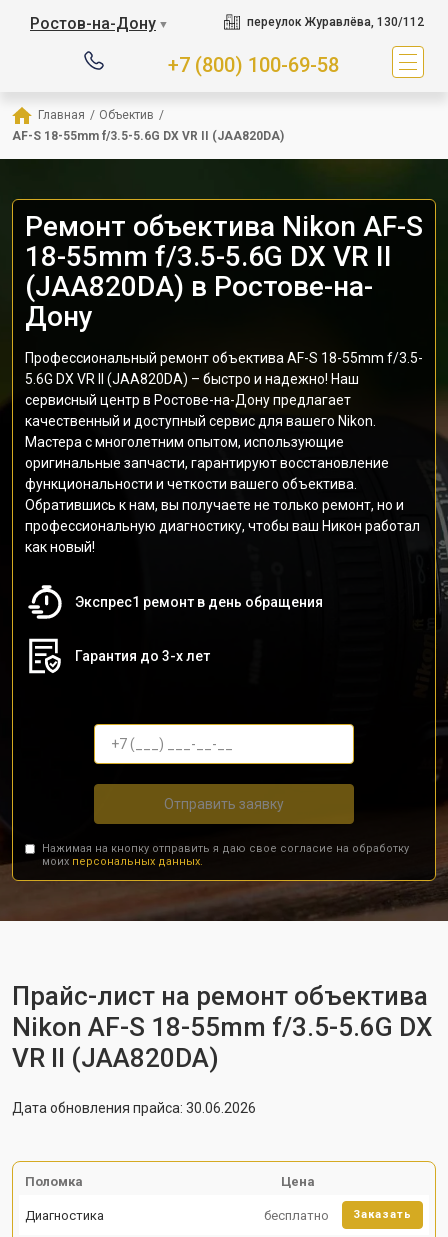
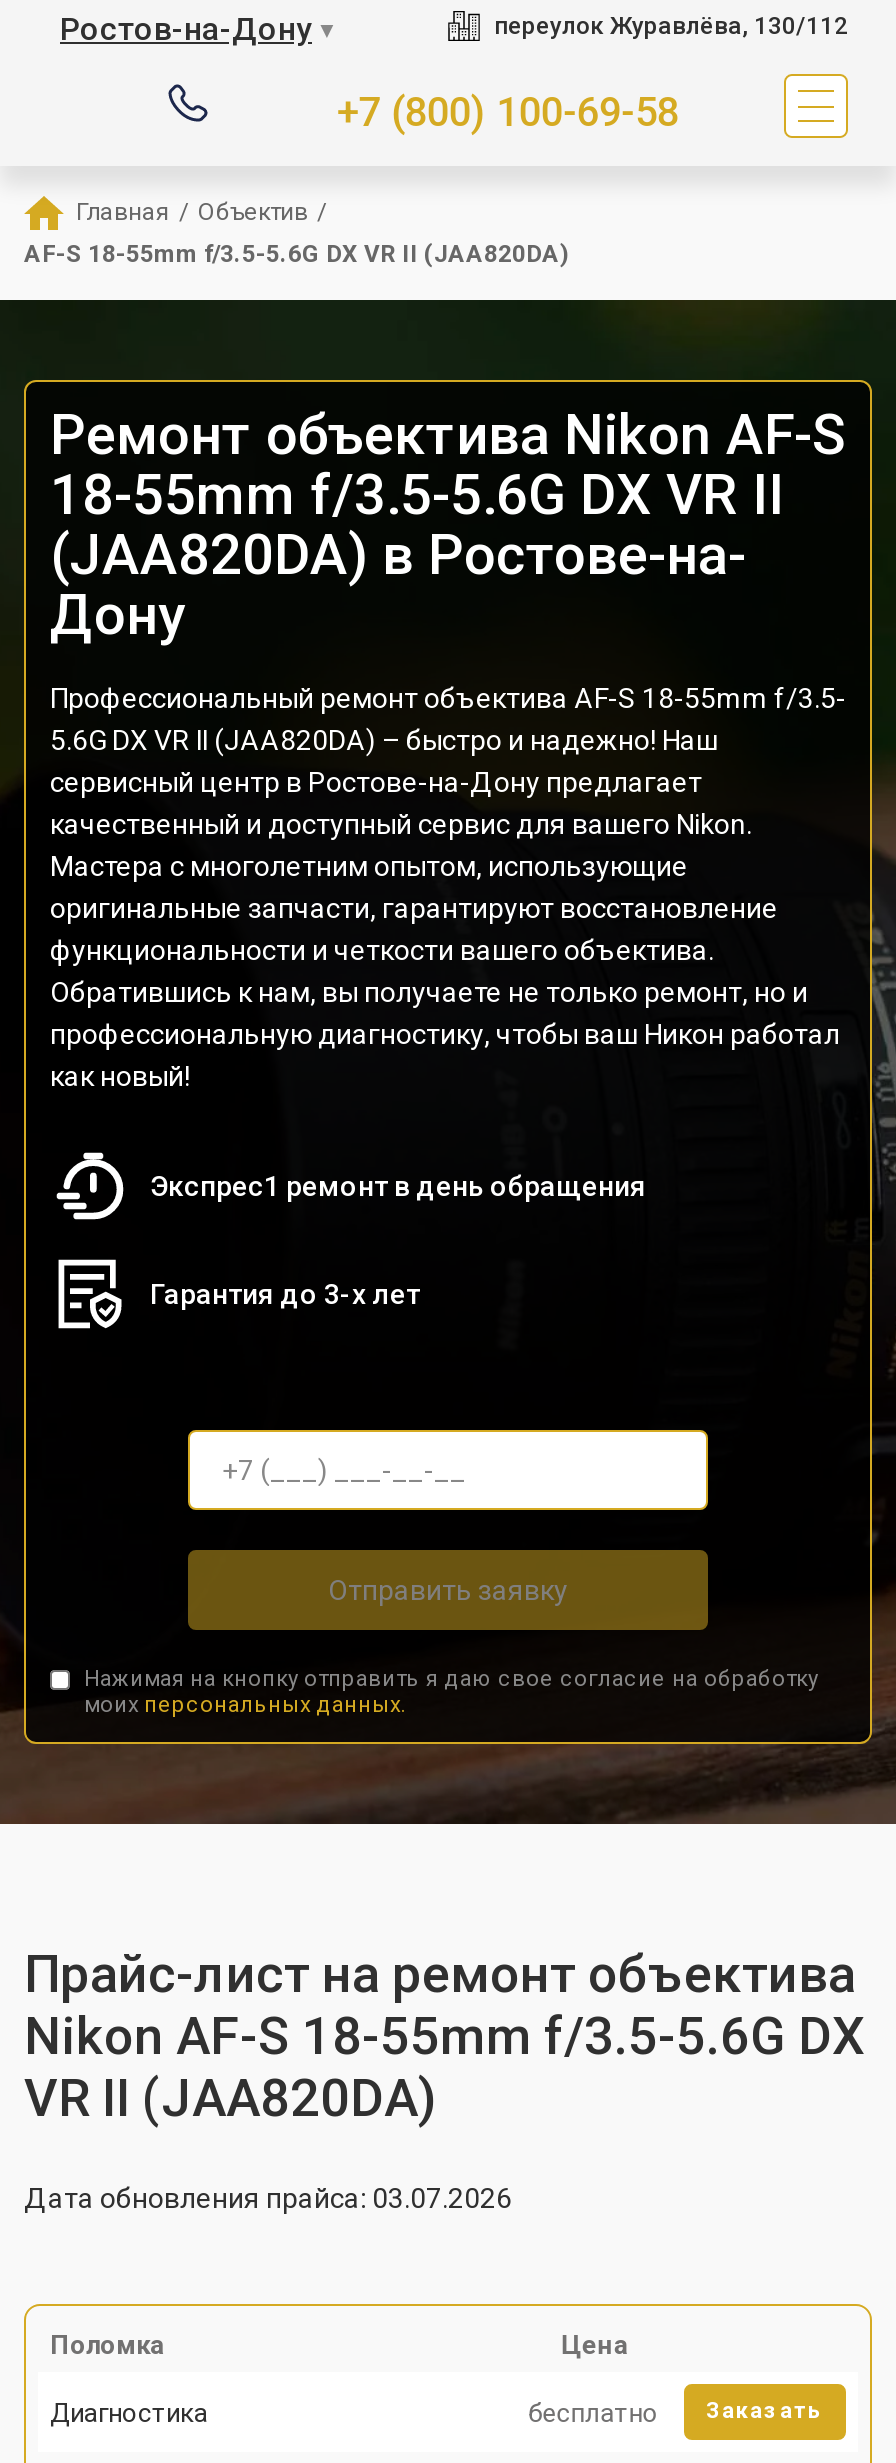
[12,1100,256,1116] Дата обновления прайса: 30.06.2026 -> [24,2182,512,2214] Дата обновления прайса: 03.07.2026

